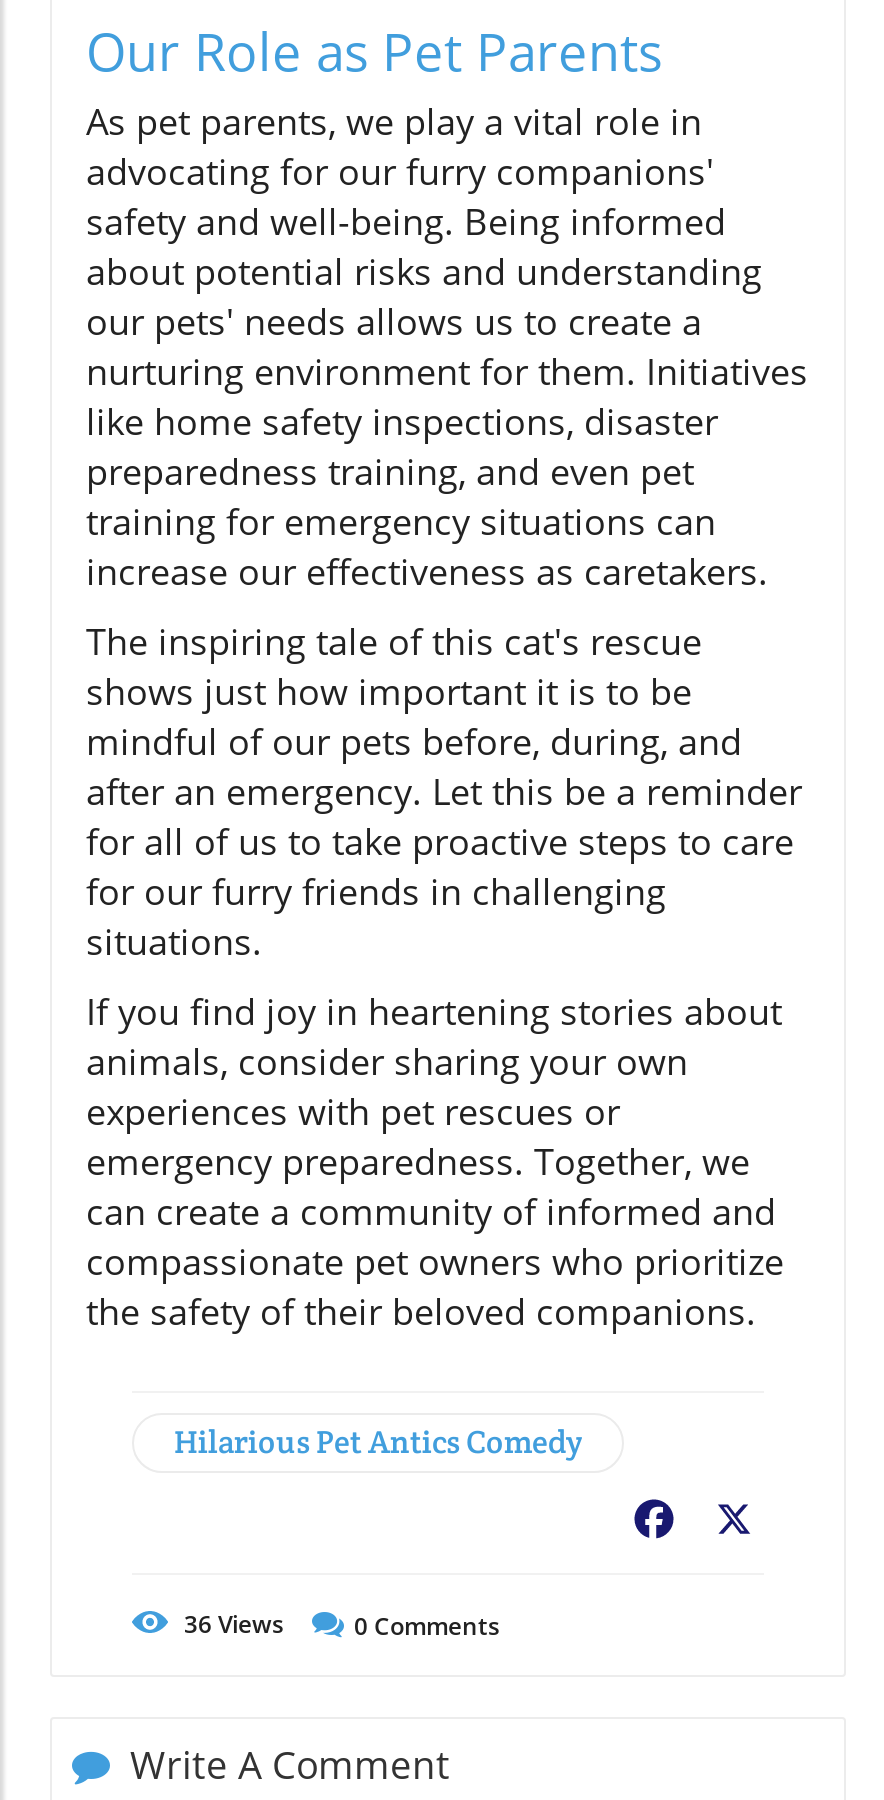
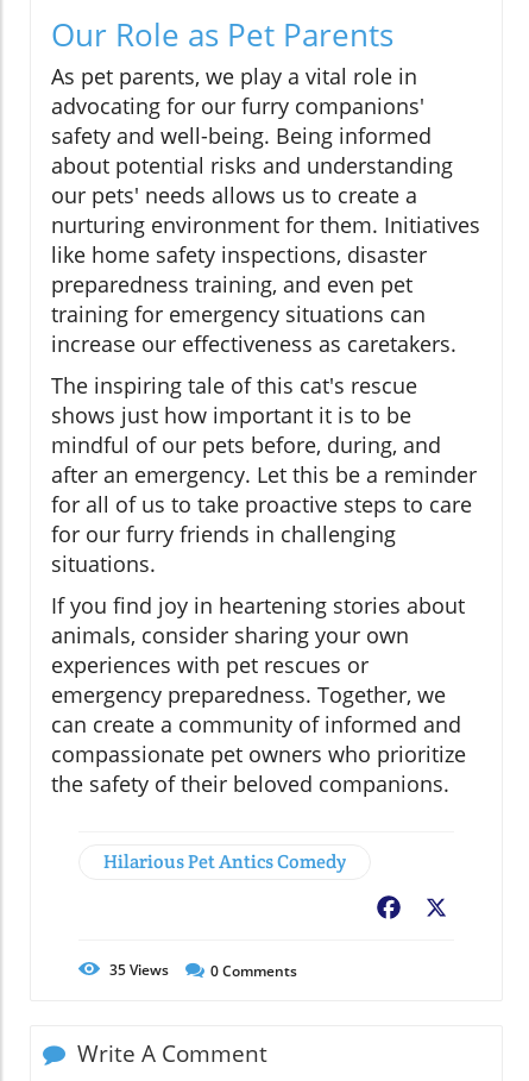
[184,1607,284,1641] 36 Views -> [109,959,169,980] 35 Views

